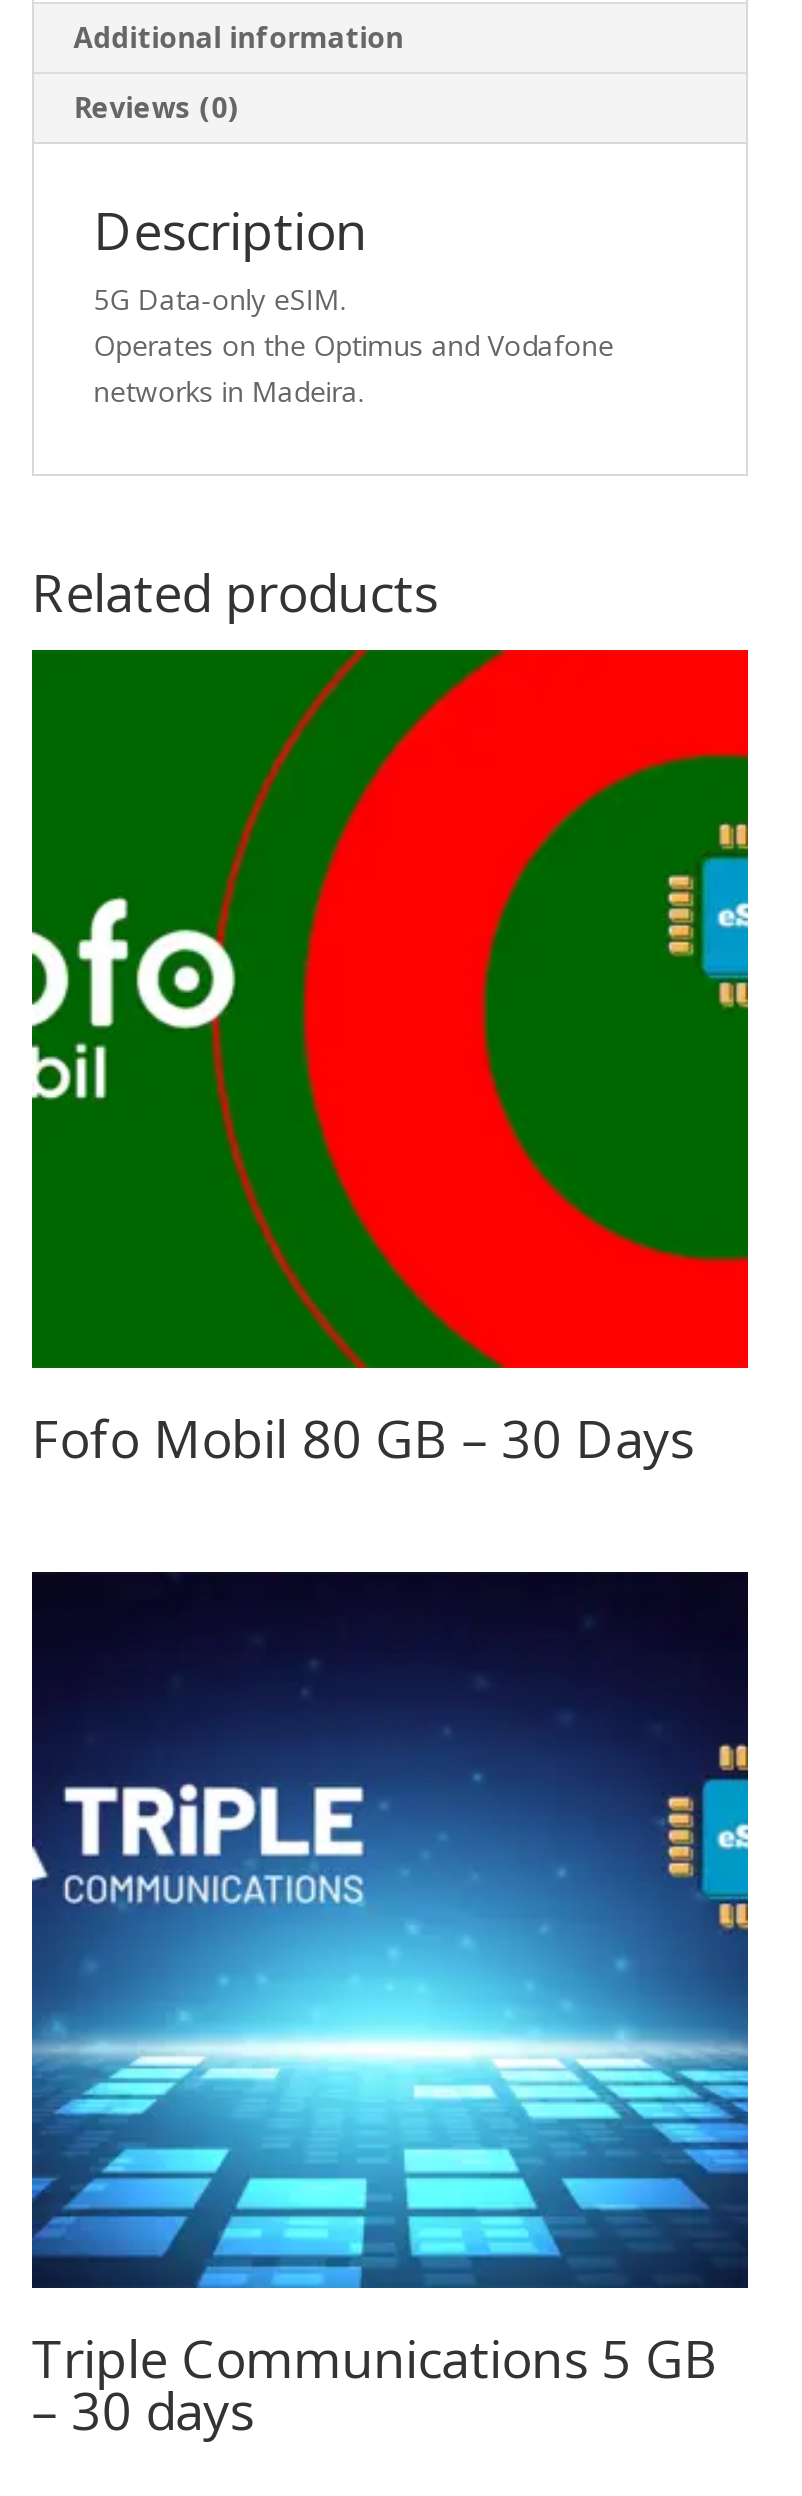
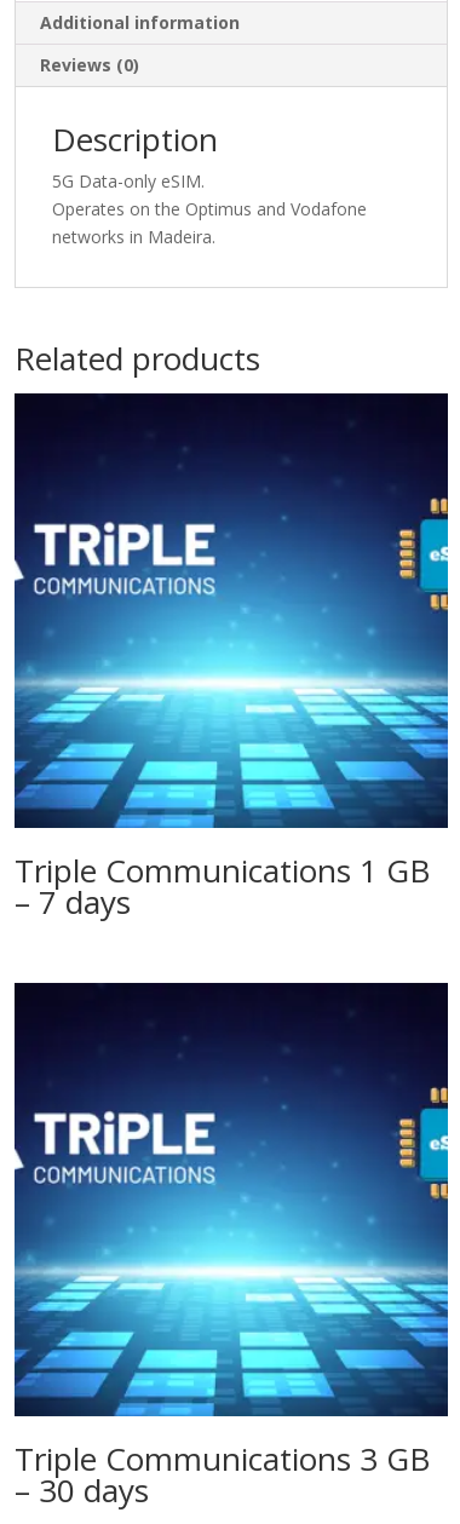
[30,648,750,1474] [image] | Fofo Mobil 80 GB – 30 Days -> [13,392,449,923] [image] | Triple Communications 1 GB | – 7 days
[32,2323,718,2395] Triple Communications 5 GB -> [14,1437,429,1481] Triple Communications 3 GB

